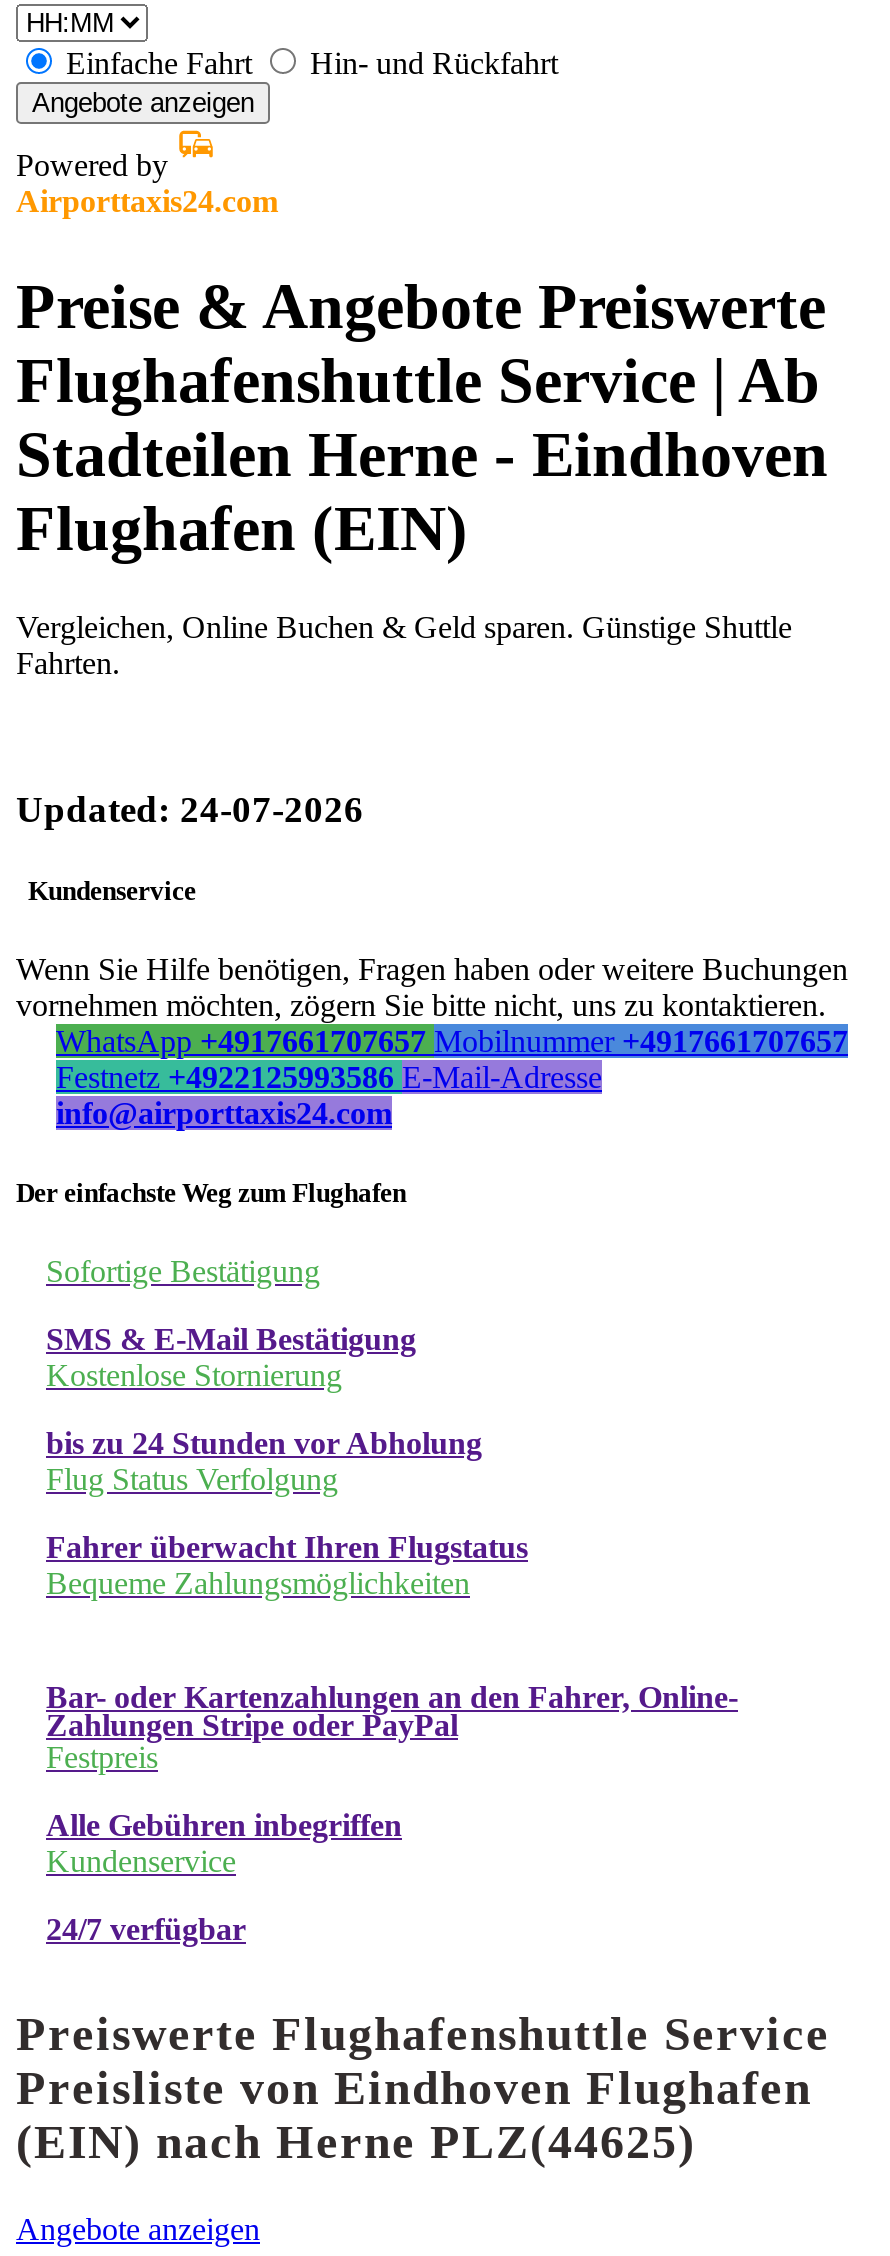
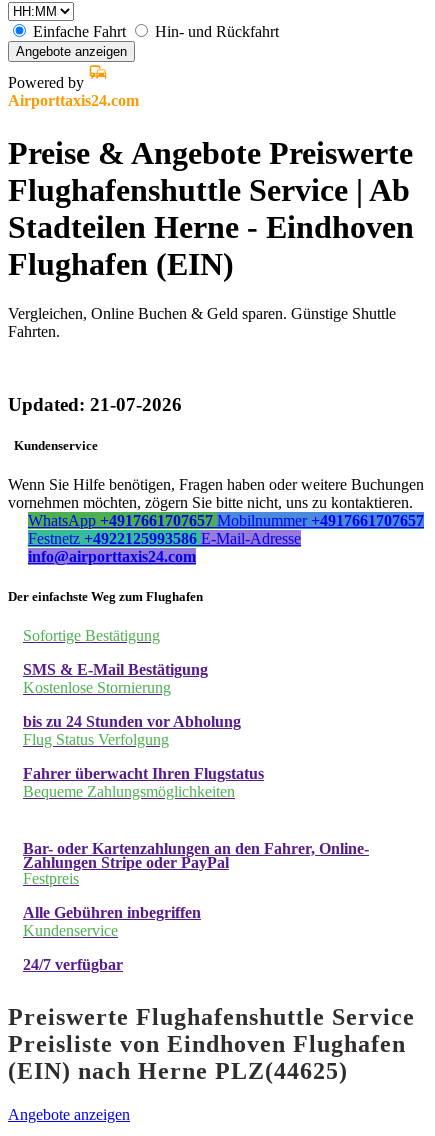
[16,788,364,830] Updated: 24-07-2026 -> [8,394,182,415] Updated: 21-07-2026

